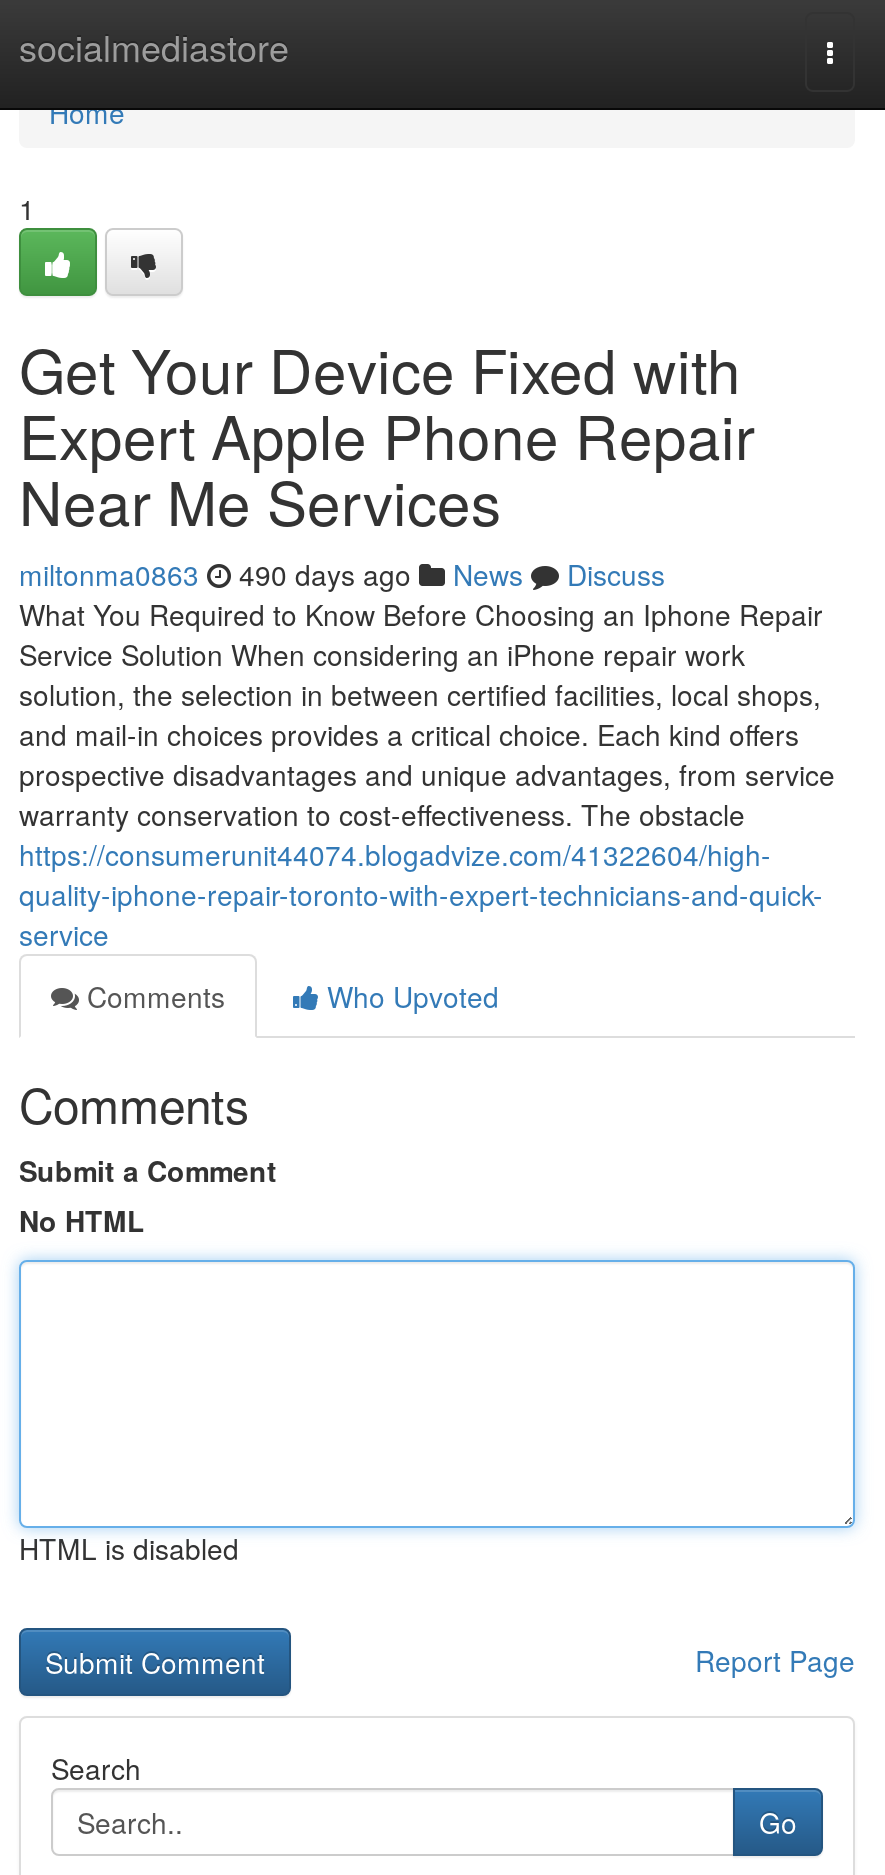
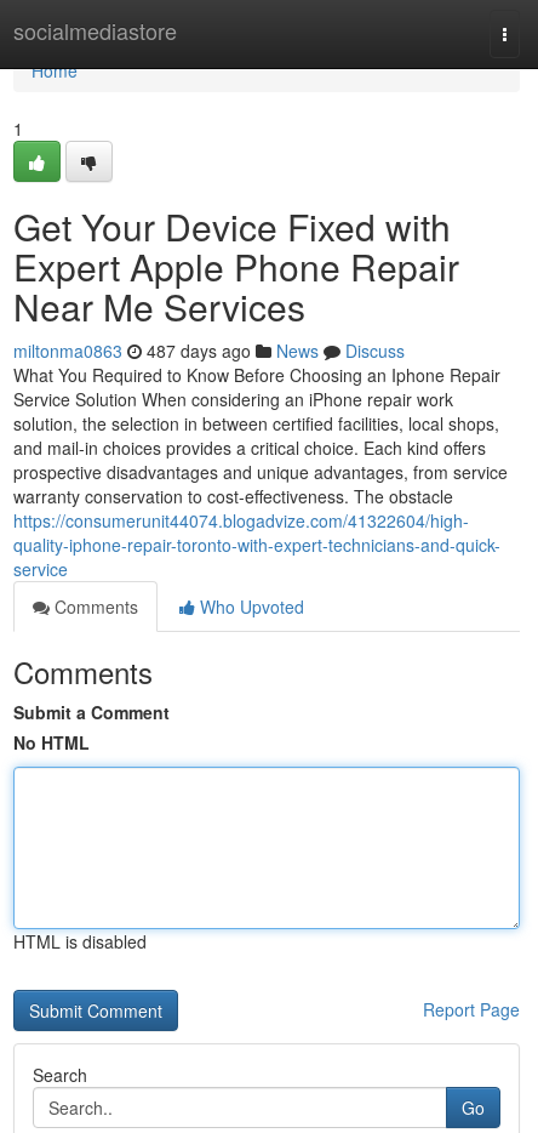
[19,554,665,594] miltonma0863 490 days ago News Discuss -> [13,338,405,363] miltonma0863 487 days ago News Discuss

